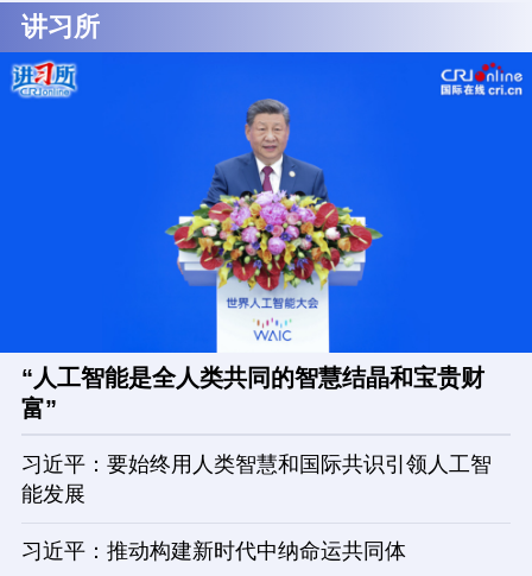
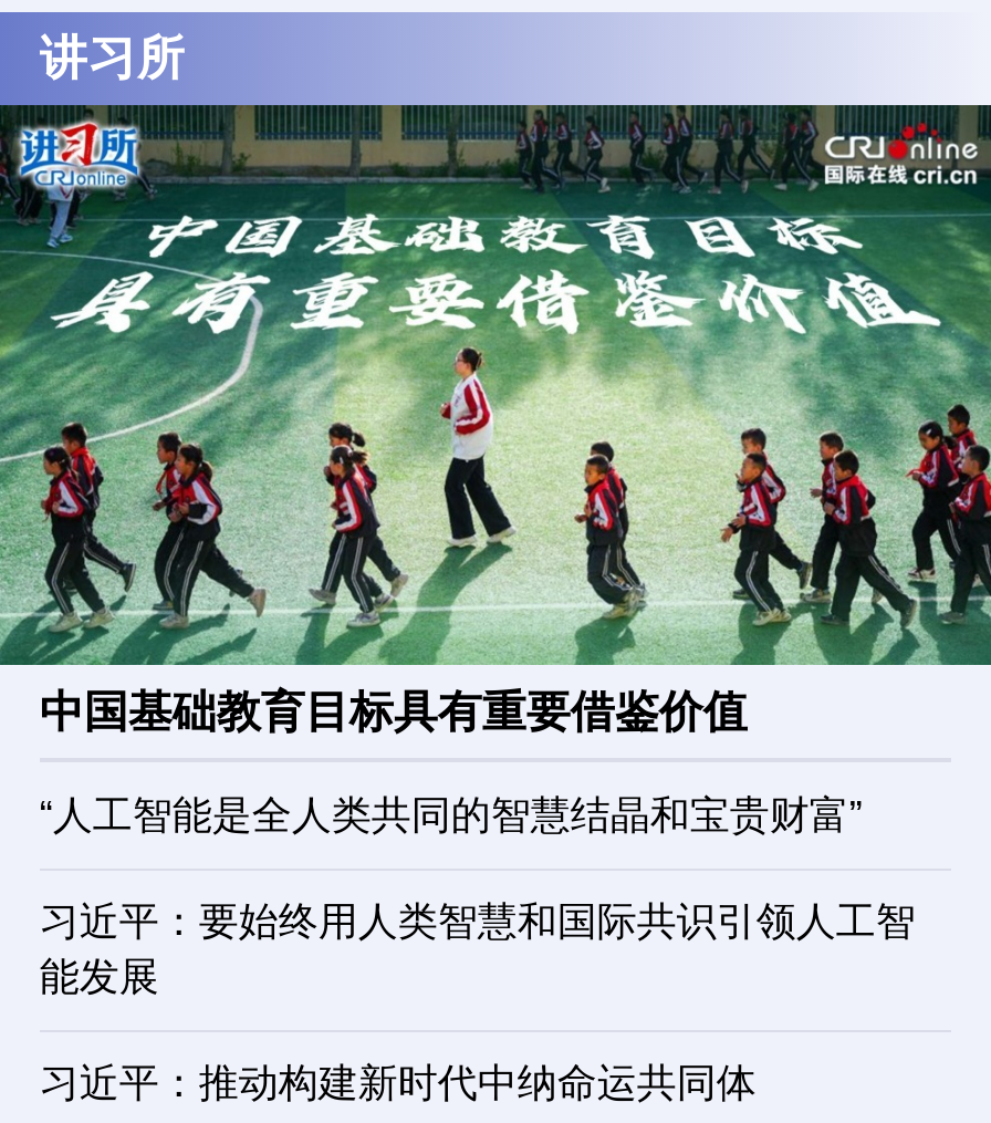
[4,51,528,422] [image] | “人工智能是全人类共同的智慧结晶和宝贵财 | 富” -> [7,103,984,837] [image] | 中国基础教育目标具有重要借鉴价值 | “人工智能是全人类共同的智慧结晶和宝贵财富”

